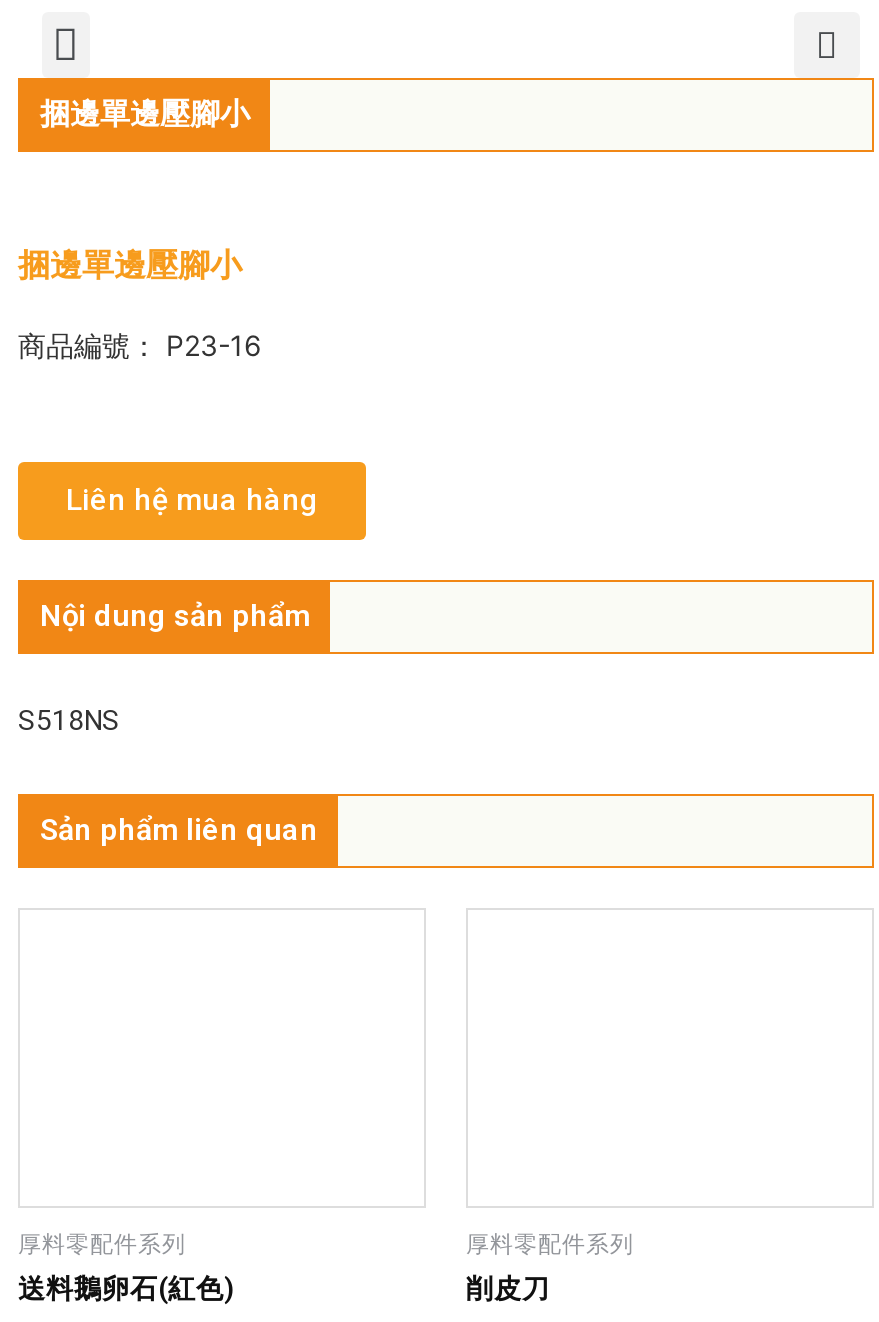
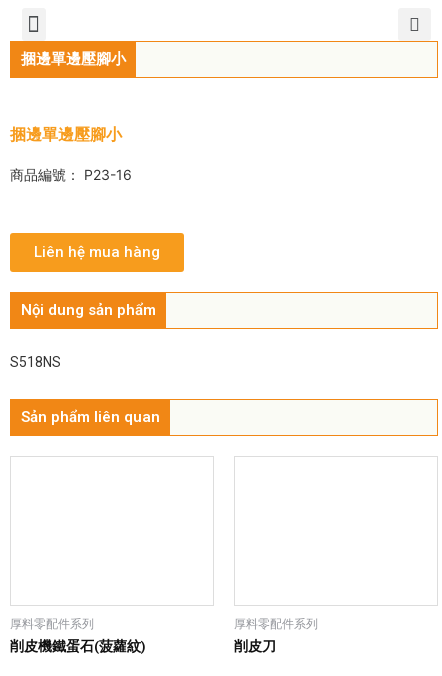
[18,1272,234,1304] 送料鵝卵石(紅色) -> [10,638,146,654] 削皮機鐵蛋石(菠蘿紋)

